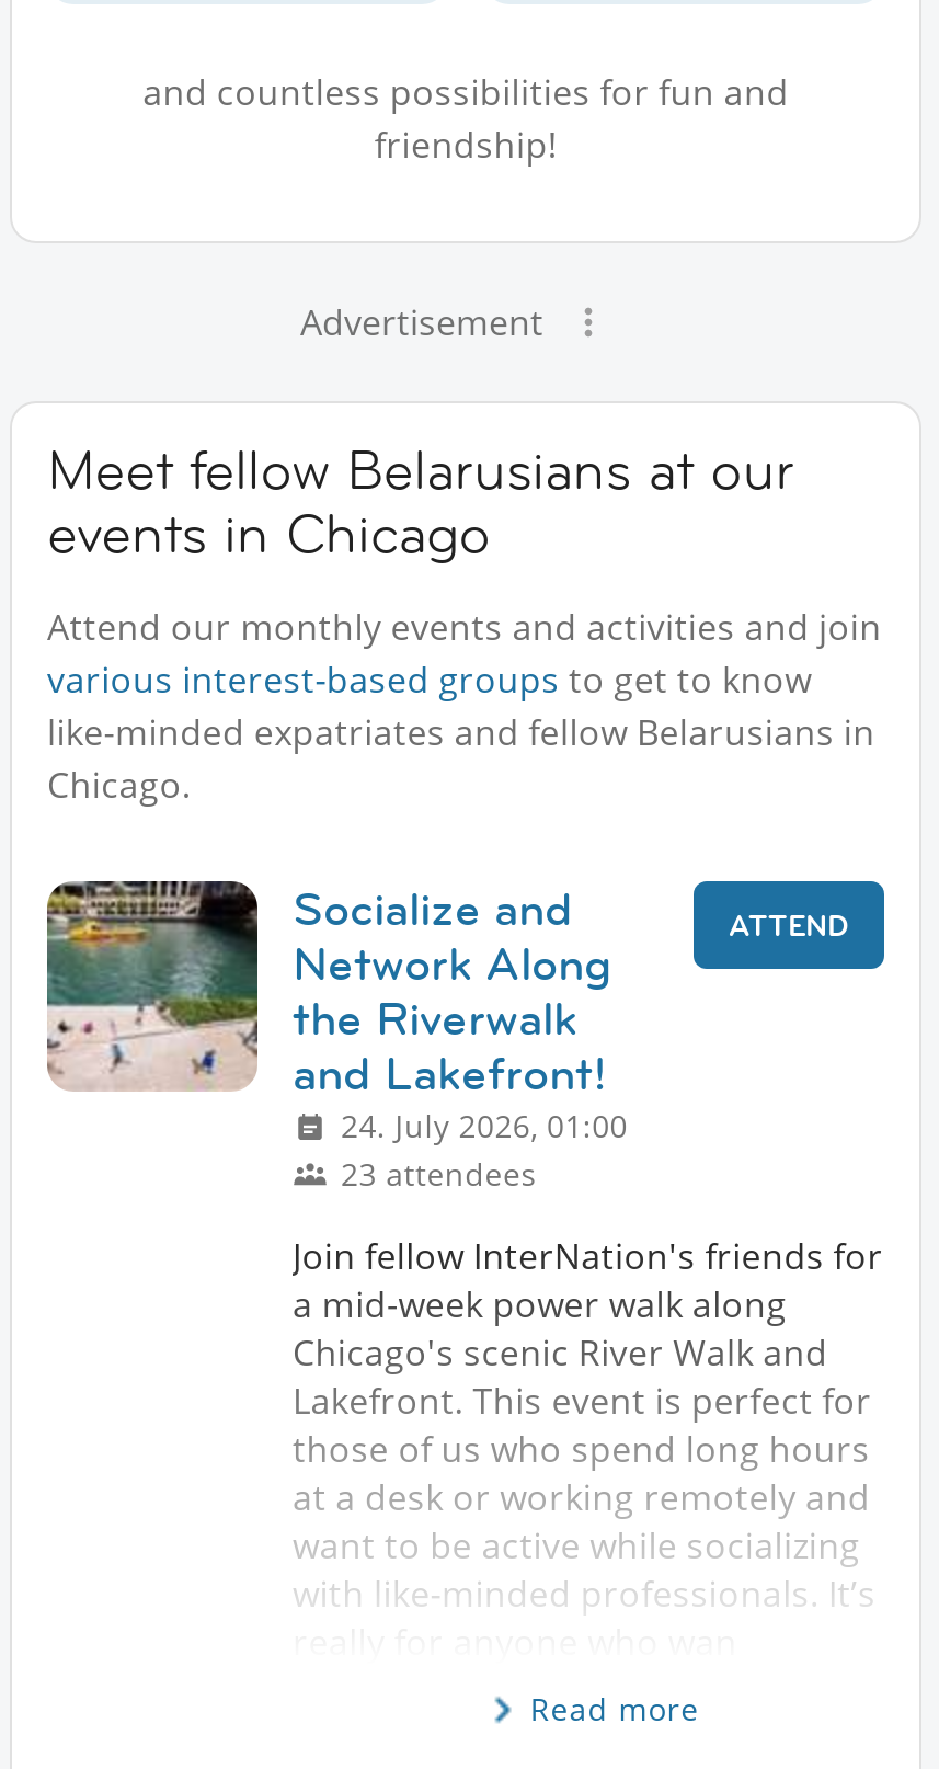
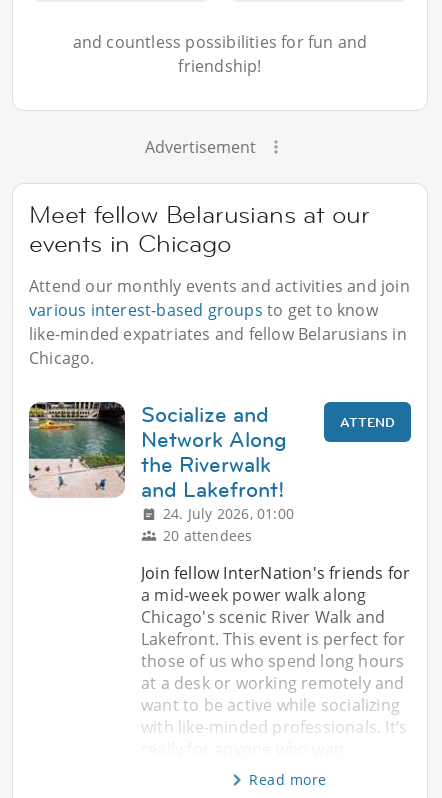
[341,1152,537,1194] 23 attendees -> [163,526,252,545] 20 attendees

